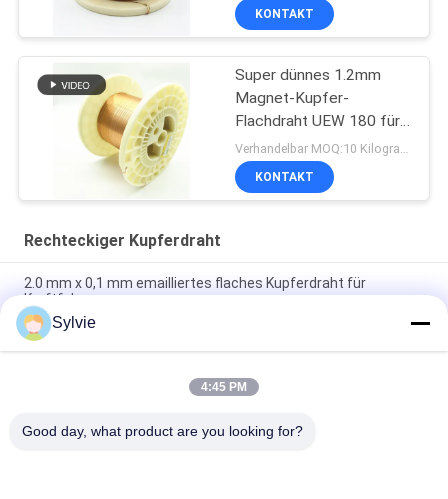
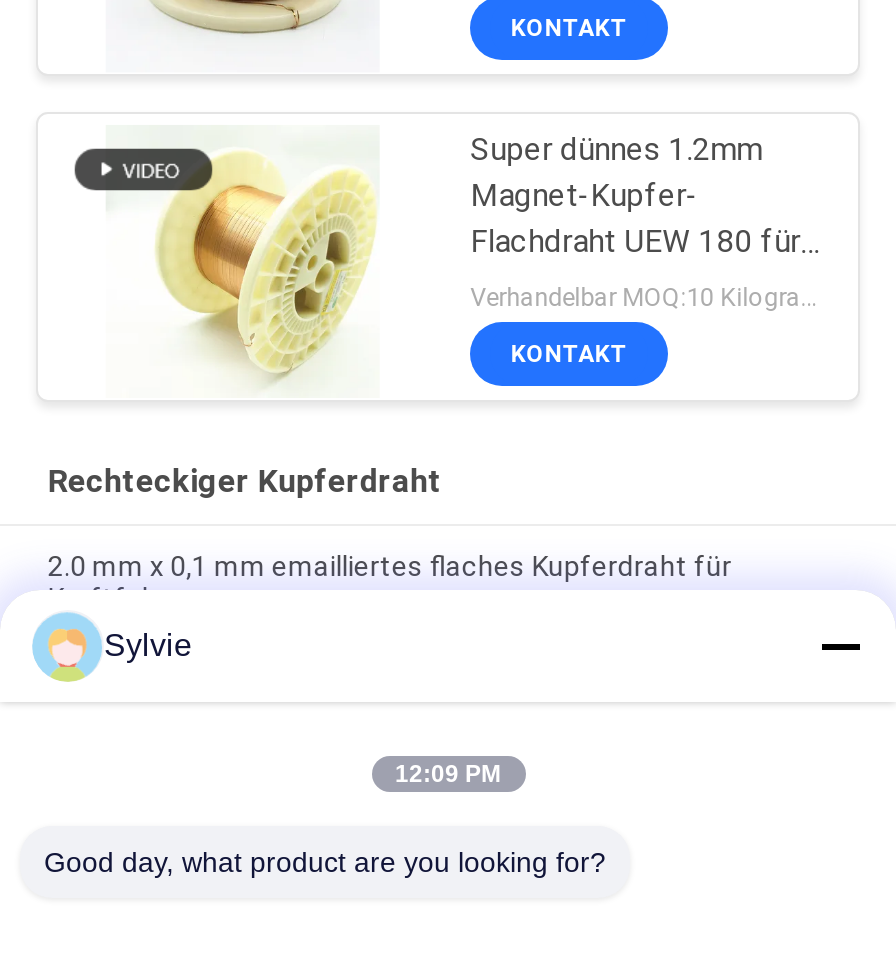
[201,380,247,394] 4:45 PM -> [395,760,501,788] 12:09 PM

